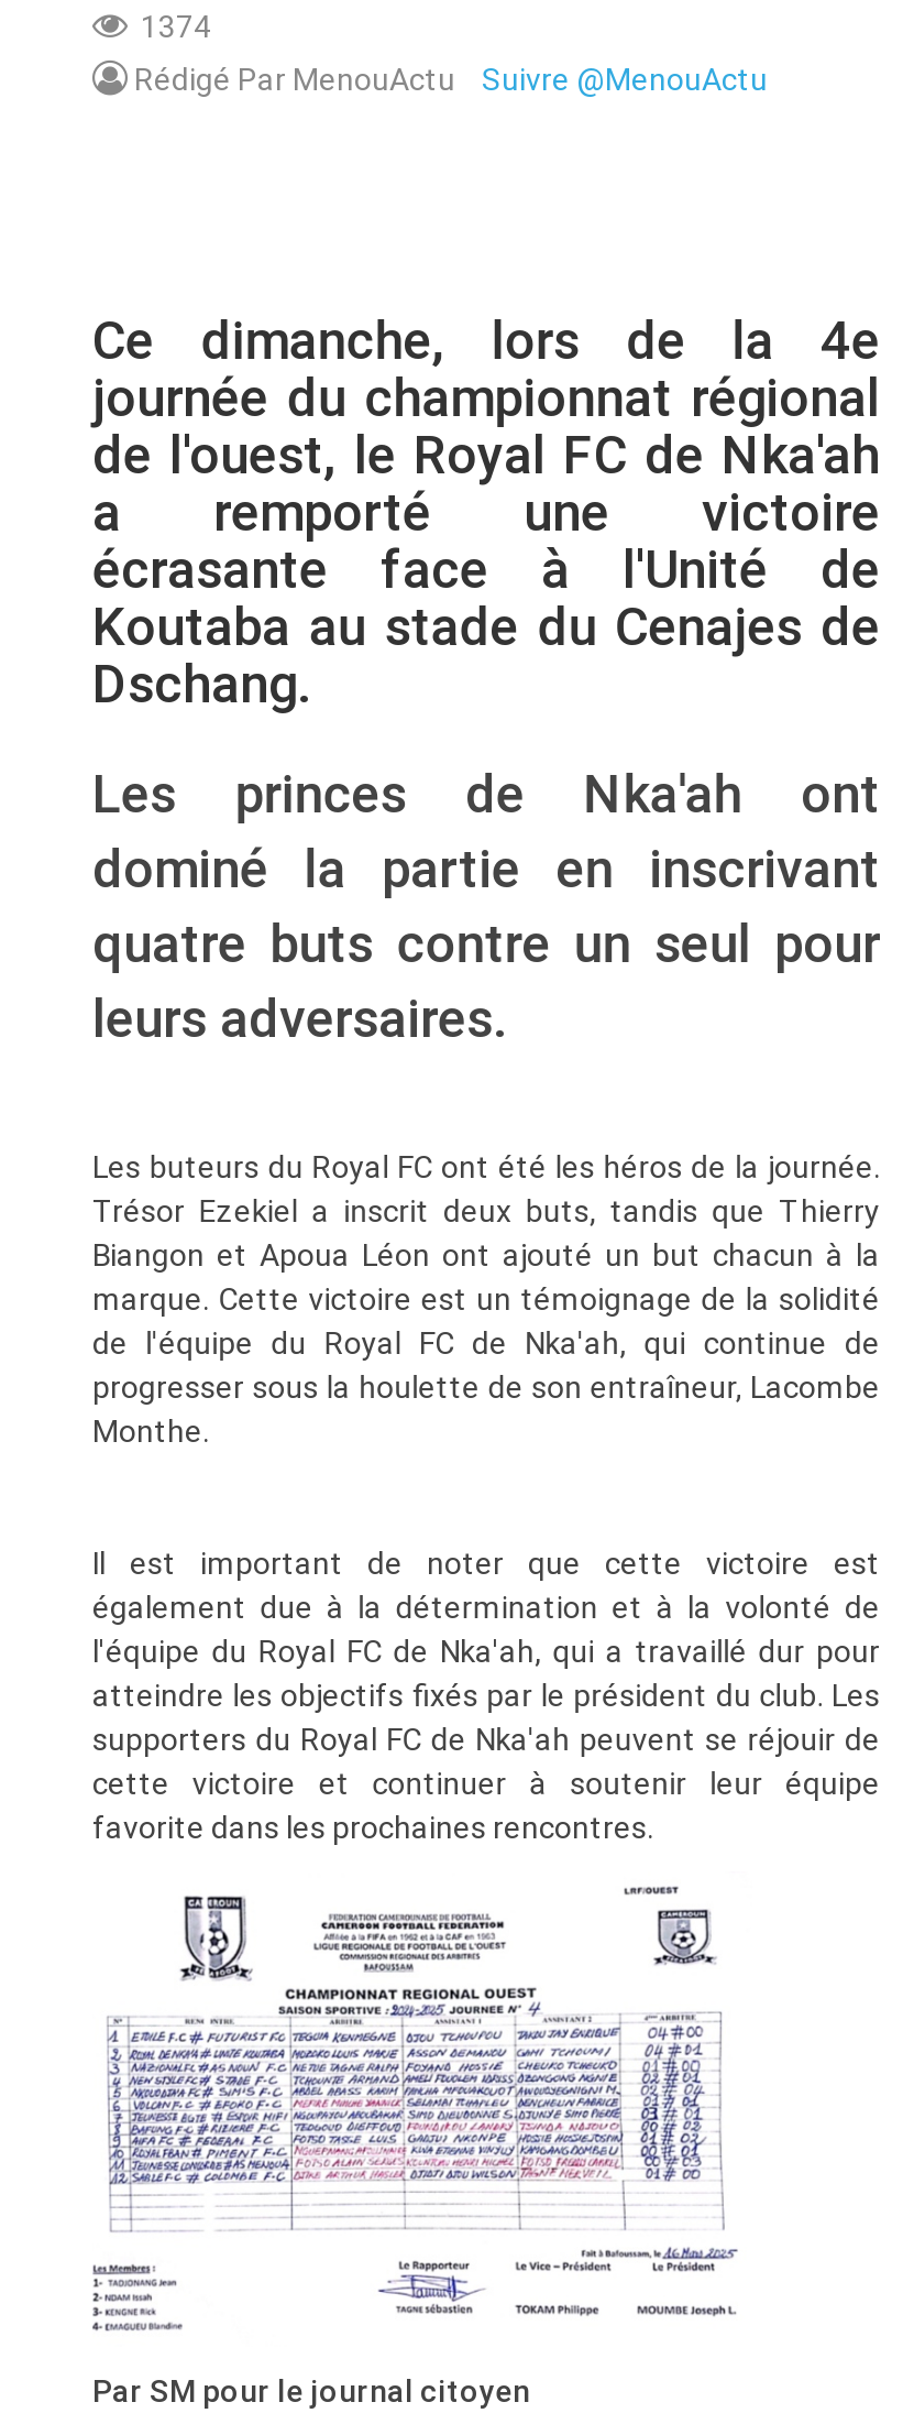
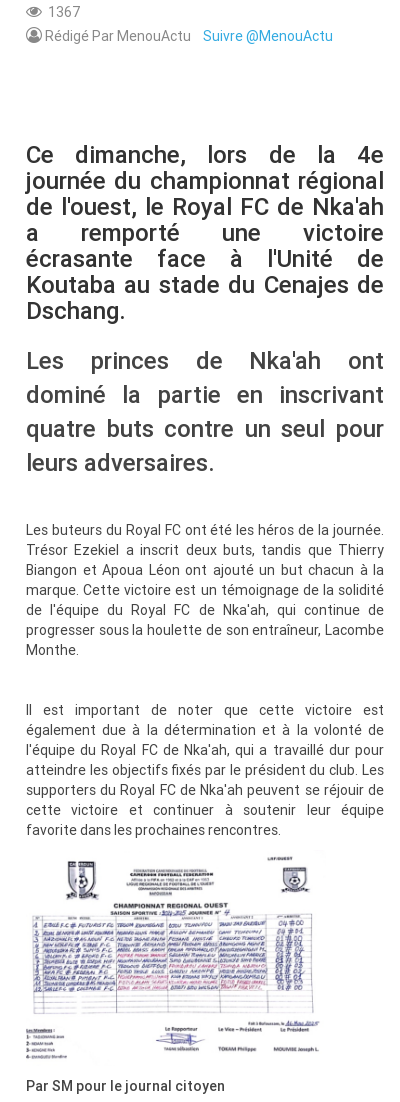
[134,6,211,45] 1374 -> [45,3,80,21] 1367

